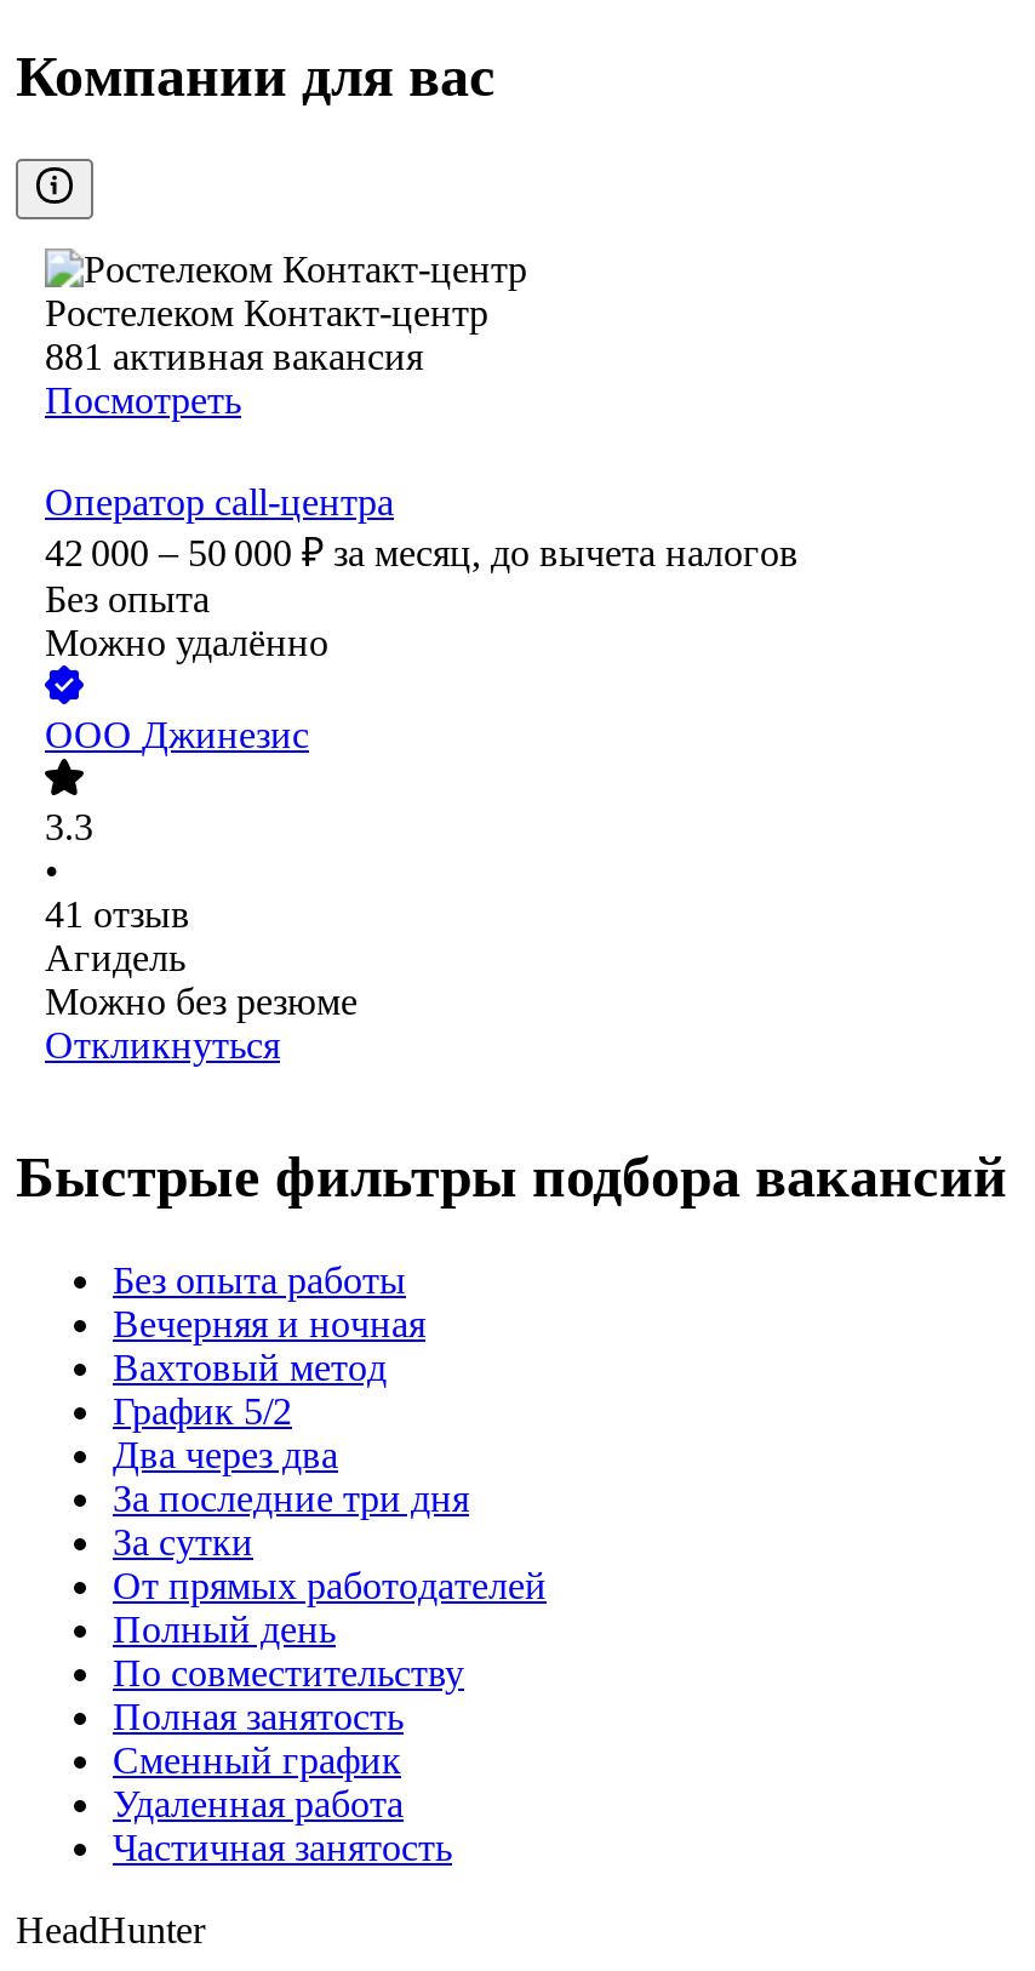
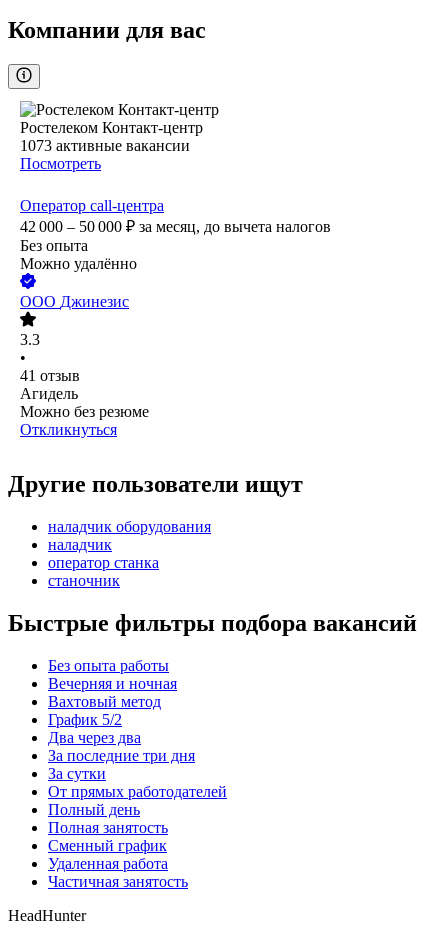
[45,337,423,378] 881 активная вакансия -> [20,137,190,154] 1073 активные вакансии
none -> [8,471,303,589] Другие пользователи ищут | наладчик оборудования | наладчик | оператор станка | станочник
moved [16,1146,1007,1650] -> [8,610,417,818]: Быстрые фильтры подбора вакансий | Без опыта работы | Вечерняя и ночная | ... | От прямых работодателей | Полный день
[113,1652,464,1694] По совместительству -> none

